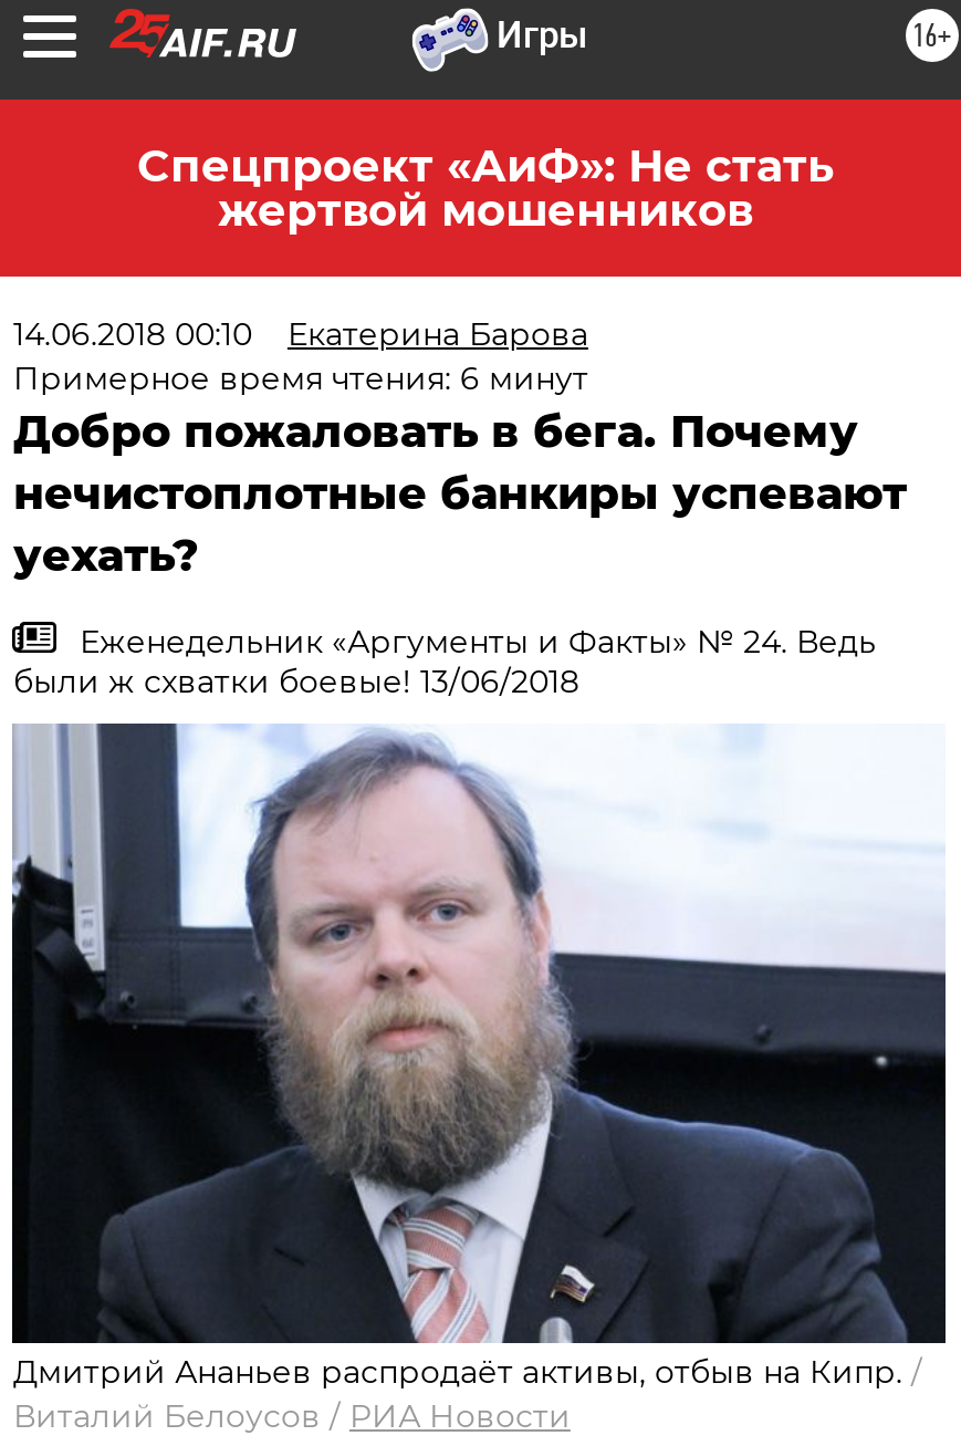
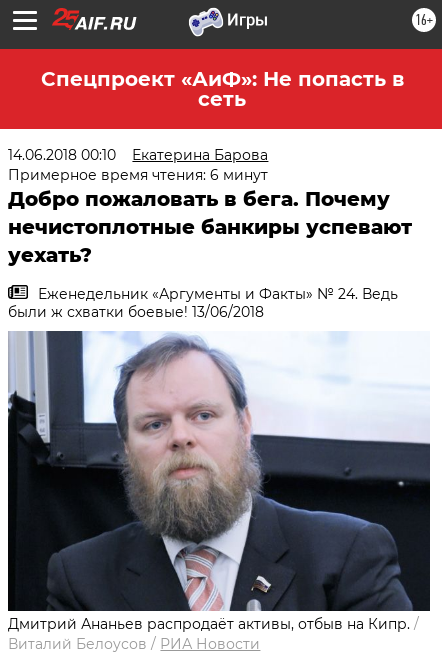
[137,139,834,237] Спецпроект «АиФ»: Не стать | жертвой мошенников -> [40,67,403,111] Спецпроект «АиФ»: Не попасть в | сеть

